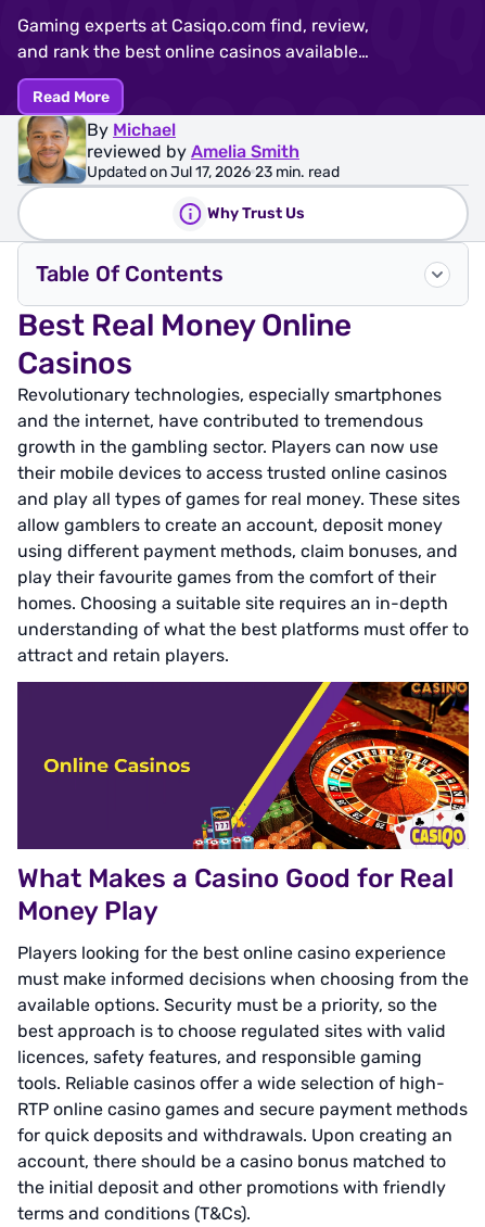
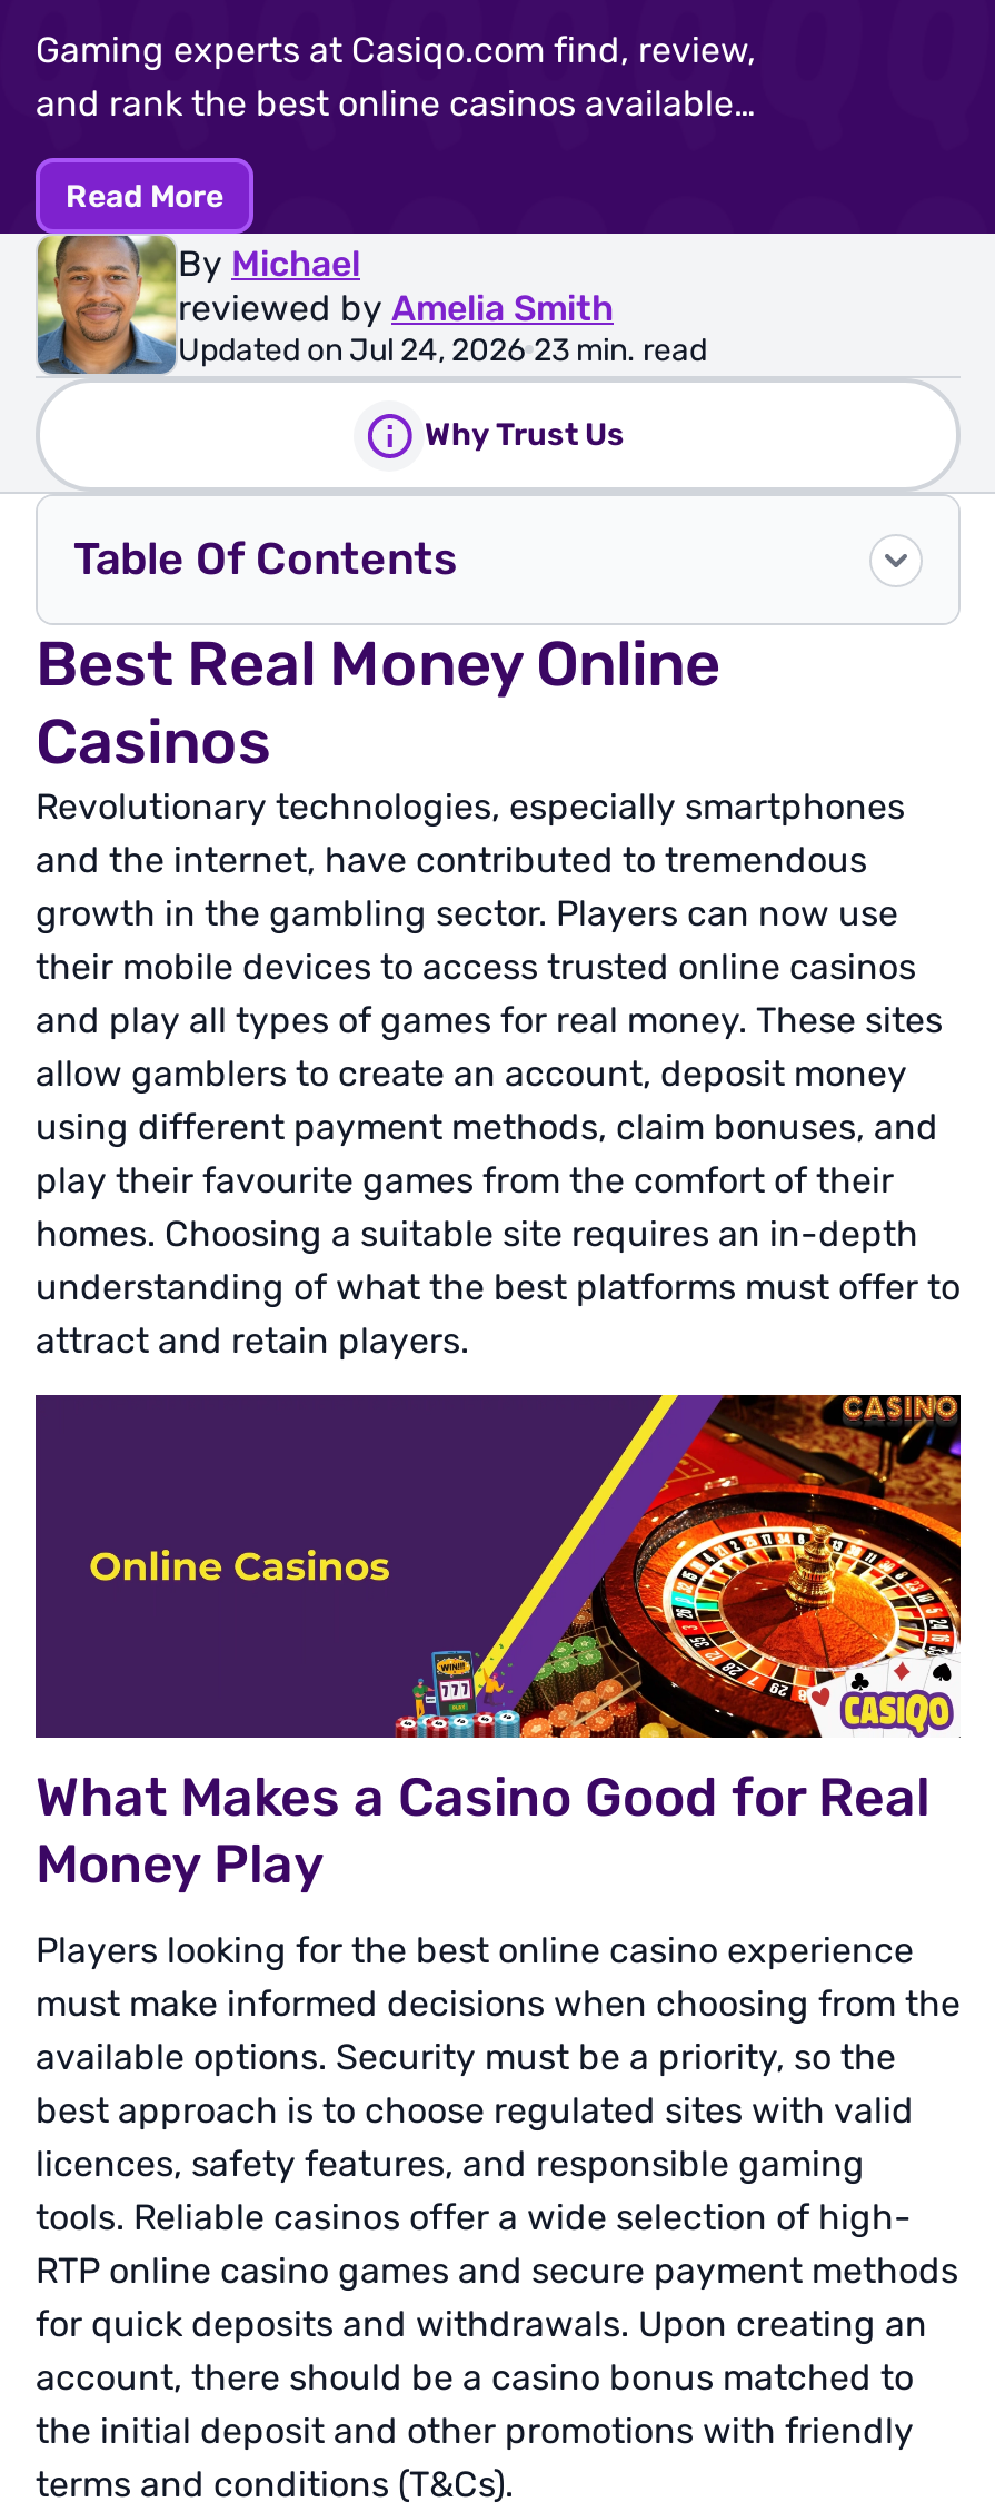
[87,162,340,181] Updated on Jul 17, 2026 23 min. read -> [178,330,707,368] Updated on Jul 24, 2026 23 min. read

